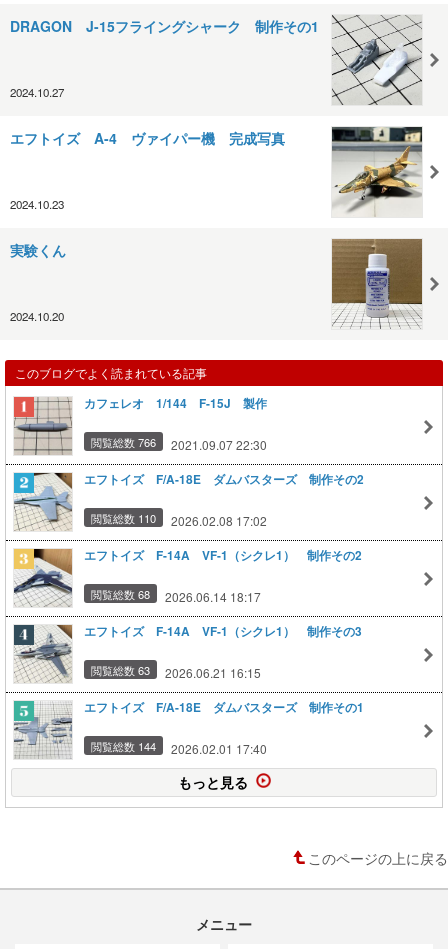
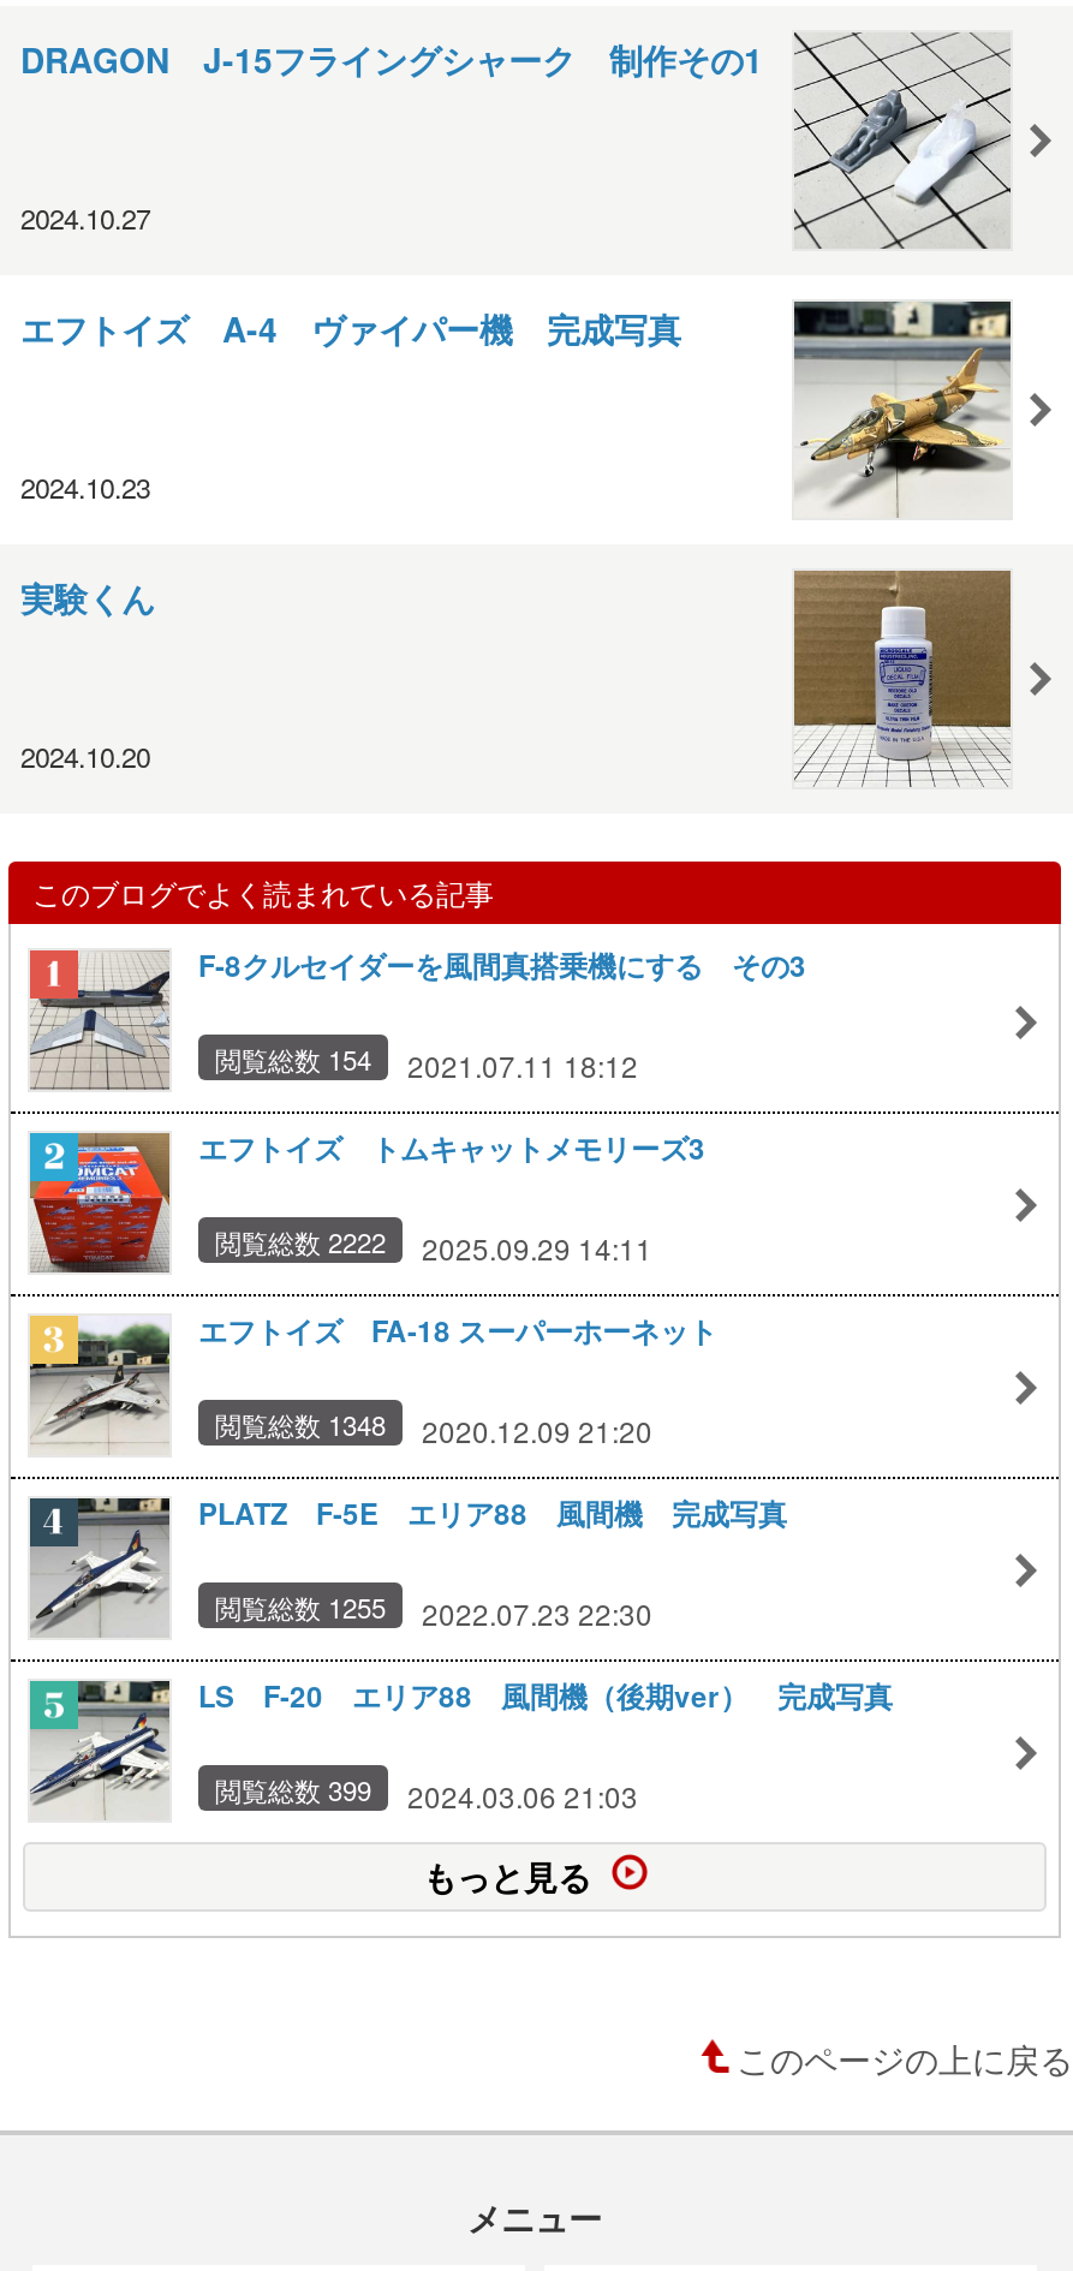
[15,395,267,453] [image] | カフェレオ 1/144 F-15J 製作 -> [32,945,806,1059] [image] | F-8クルセイダーを風間真搭乗機にする その3
[91,434,267,453] 閲覧総数 766 | 2021.09.07 22:30 -> [215,1039,638,1085] 閲覧総数 154 | 2021.07.11 18:12
[14,471,364,531] [image] | エフトイズ F/A-18E ダムバスターズ 制作その2 -> [28,1128,705,1275] [image] | エフトイズ トムキャットメモリーズ3
[91,510,267,529] 閲覧総数 110 | 2026.02.08 17:02 -> [215,1222,652,1267] 閲覧総数 2222 | 2025.09.29 14:11
[13,547,362,598] [image] | エフトイズ F-14A VF-1（シクレ1） 制作その2 -> [28,1310,717,1436] [image] | エフトイズ FA-18 スーパーホーネット
[91,586,261,605] 閲覧総数 68 | 2026.06.14 18:17 -> [215,1404,652,1450] 閲覧総数 1348 | 2020.12.09 21:20
[16,623,362,680] [image] | エフトイズ F-14A VF-1（シクレ1） 制作その3 -> [32,1493,787,1635] [image] | PLATZ F-5E エリア88 風間機 完成写真
[91,662,261,681] 閲覧総数 63 | 2026.06.21 16:15 -> [215,1587,652,1632] 閲覧総数 1255 | 2022.07.23 22:30
[14,699,364,757] [image] | エフトイズ F/A-18E ダムバスターズ 制作その1 -> [32,1676,893,1804] [image] | LS F-20 エリア88 風間機（後期ver） 完成写真
[91,738,267,757] 閲覧総数 144 | 2026.02.01 17:40 -> [215,1769,638,1815] 閲覧総数 399 | 2024.03.06 21:03

